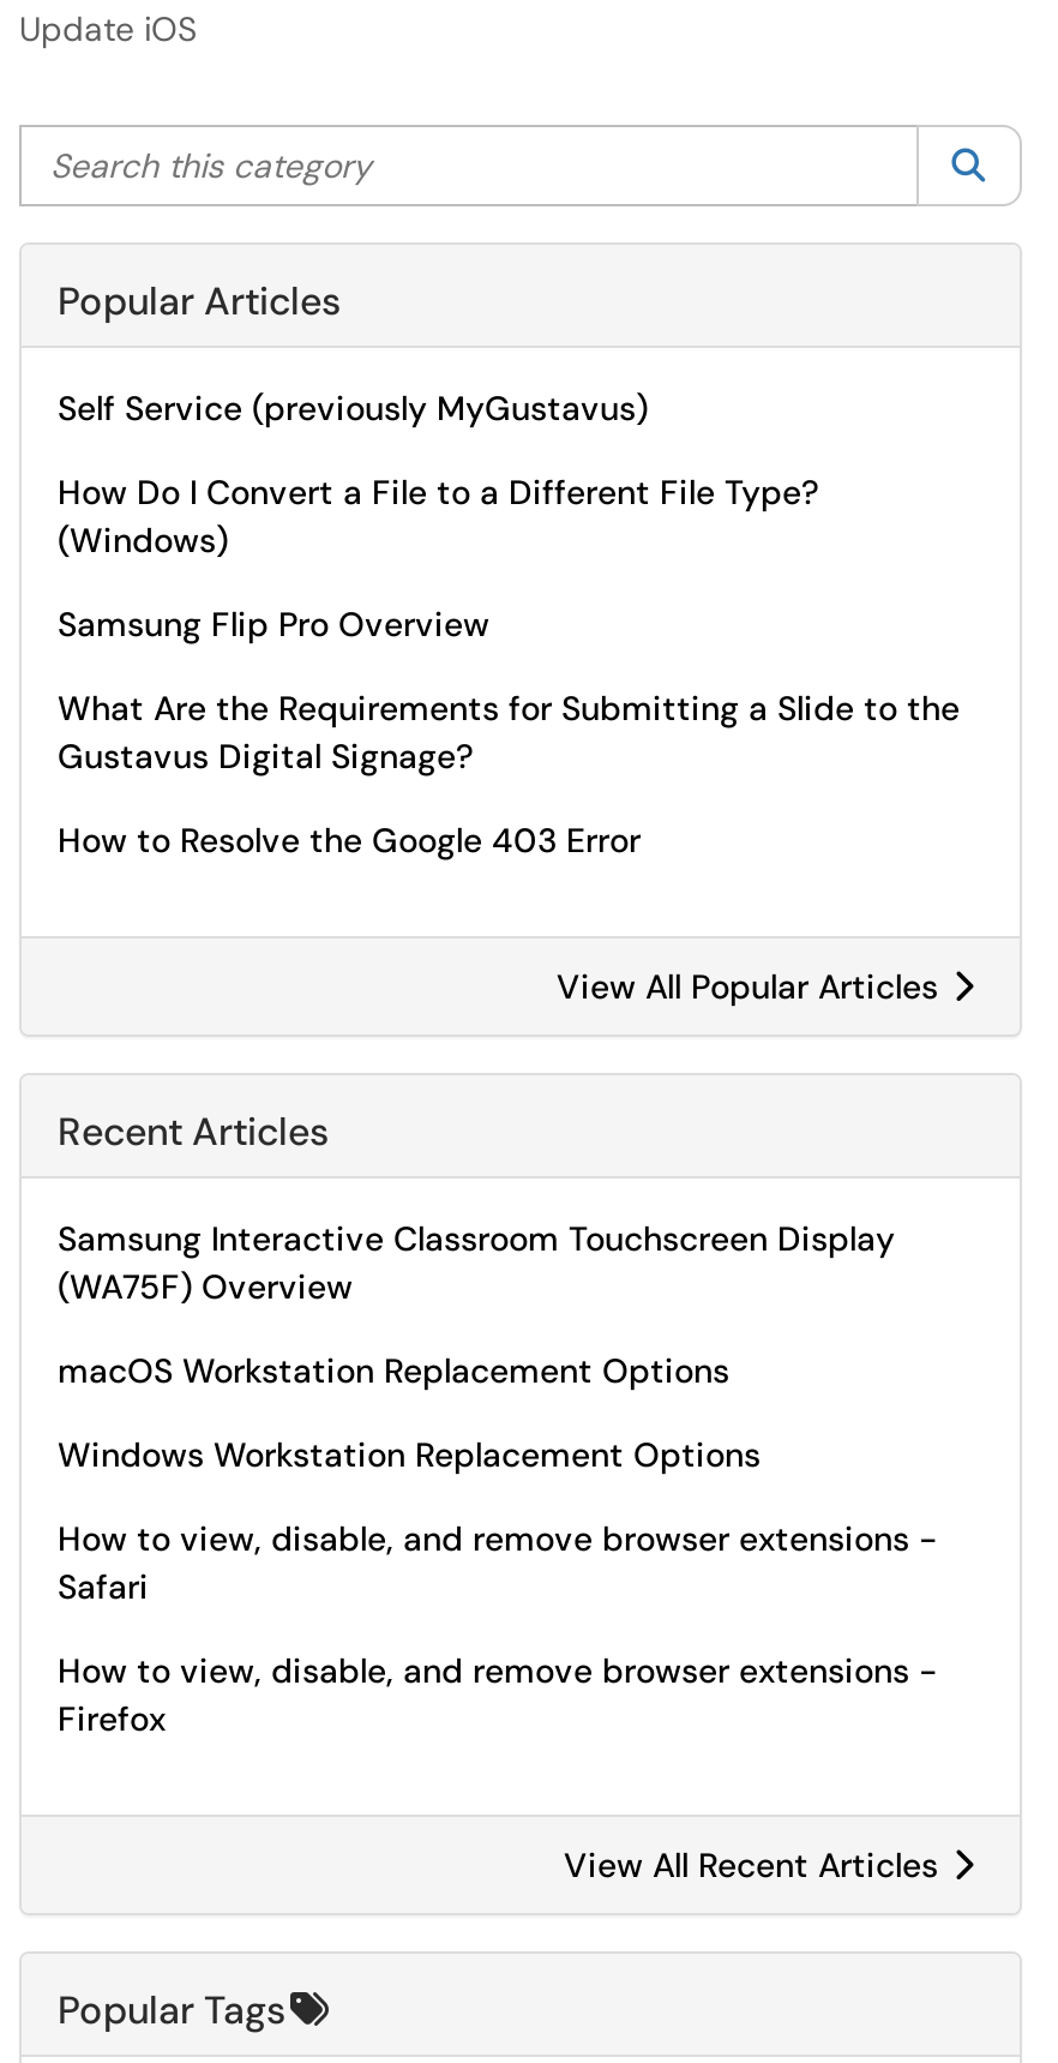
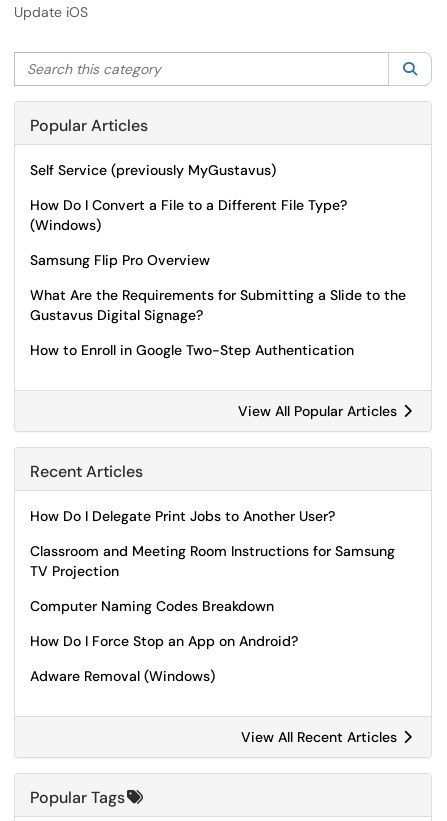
[58,818,641,862] How to Resolve the Google 403 Error -> [30,341,354,359] How to Enroll in Google Two-Step Authentication
[58,1217,895,1308] Samsung Interactive Classroom Touchscreen Display | (WA75F) Overview -> [30,507,335,525] How Do I Delegate Print Jobs to Another User?
[58,1349,729,1392] macOS Workstation Replacement Options -> [30,542,395,580] Classroom and Meeting Room Instructions for Samsung | TV Projection
[58,1433,761,1476] Windows Workstation Replacement Options -> [30,597,274,615] Computer Naming Codes Breakdown
[58,1517,938,1608] How to view, disable, and remove browser extensions - | Safari -> [30,632,298,650] How Do I Force Stop an App on Android?
[58,1649,938,1740] How to view, disable, and remove browser extensions - | Firefox -> [30,667,215,685] Adware Removal (Windows)

